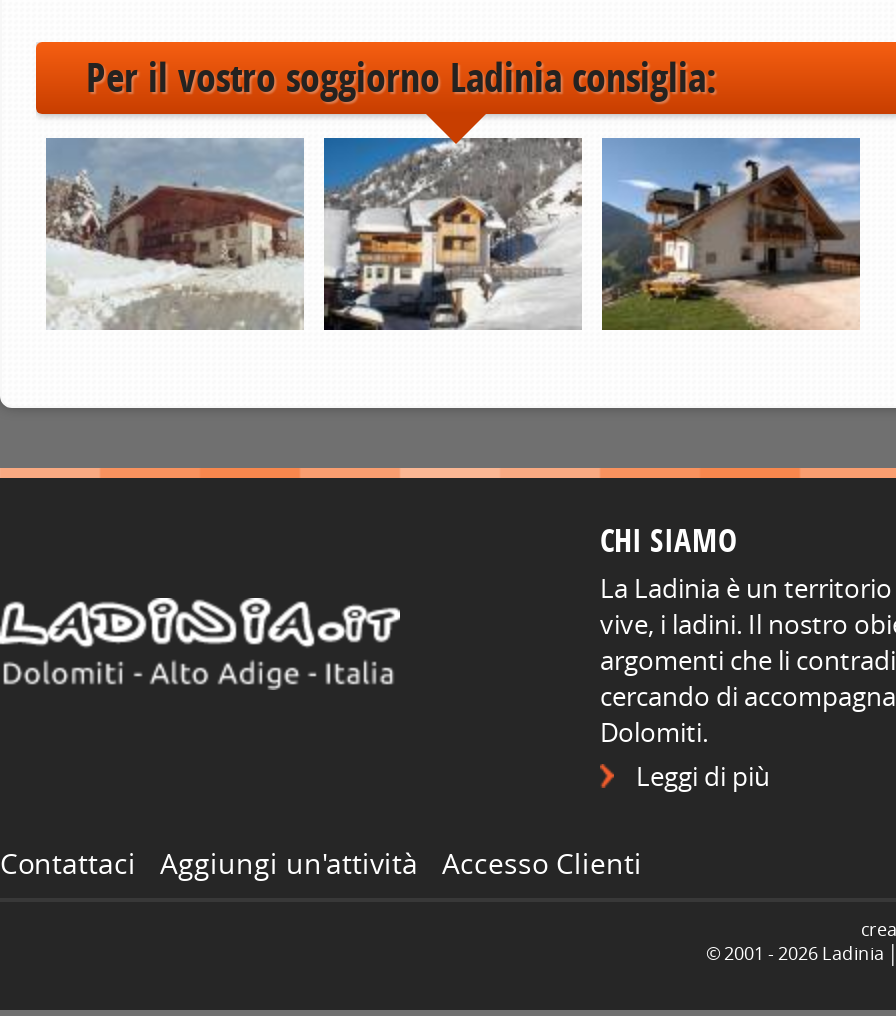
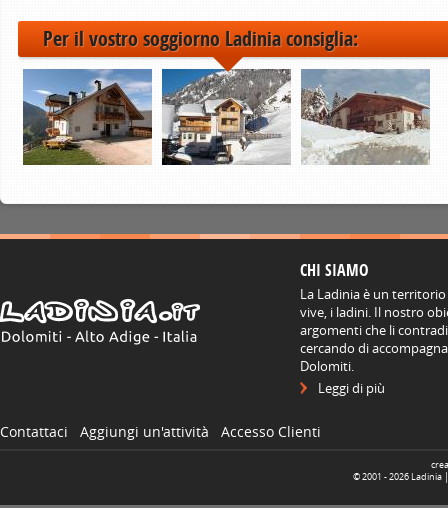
[44,138,304,330] [image] -> [22,69,153,166] [image]
[600,138,862,332] [image] -> [300,69,430,165] [image]

